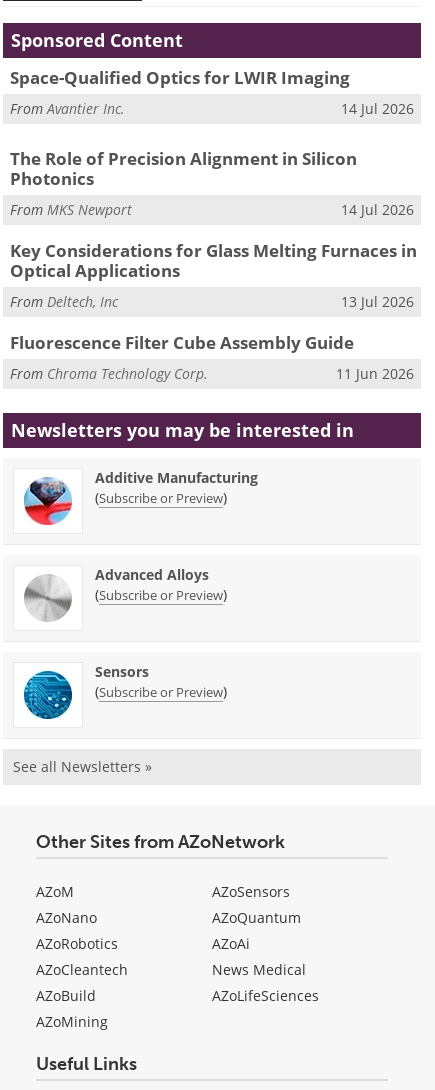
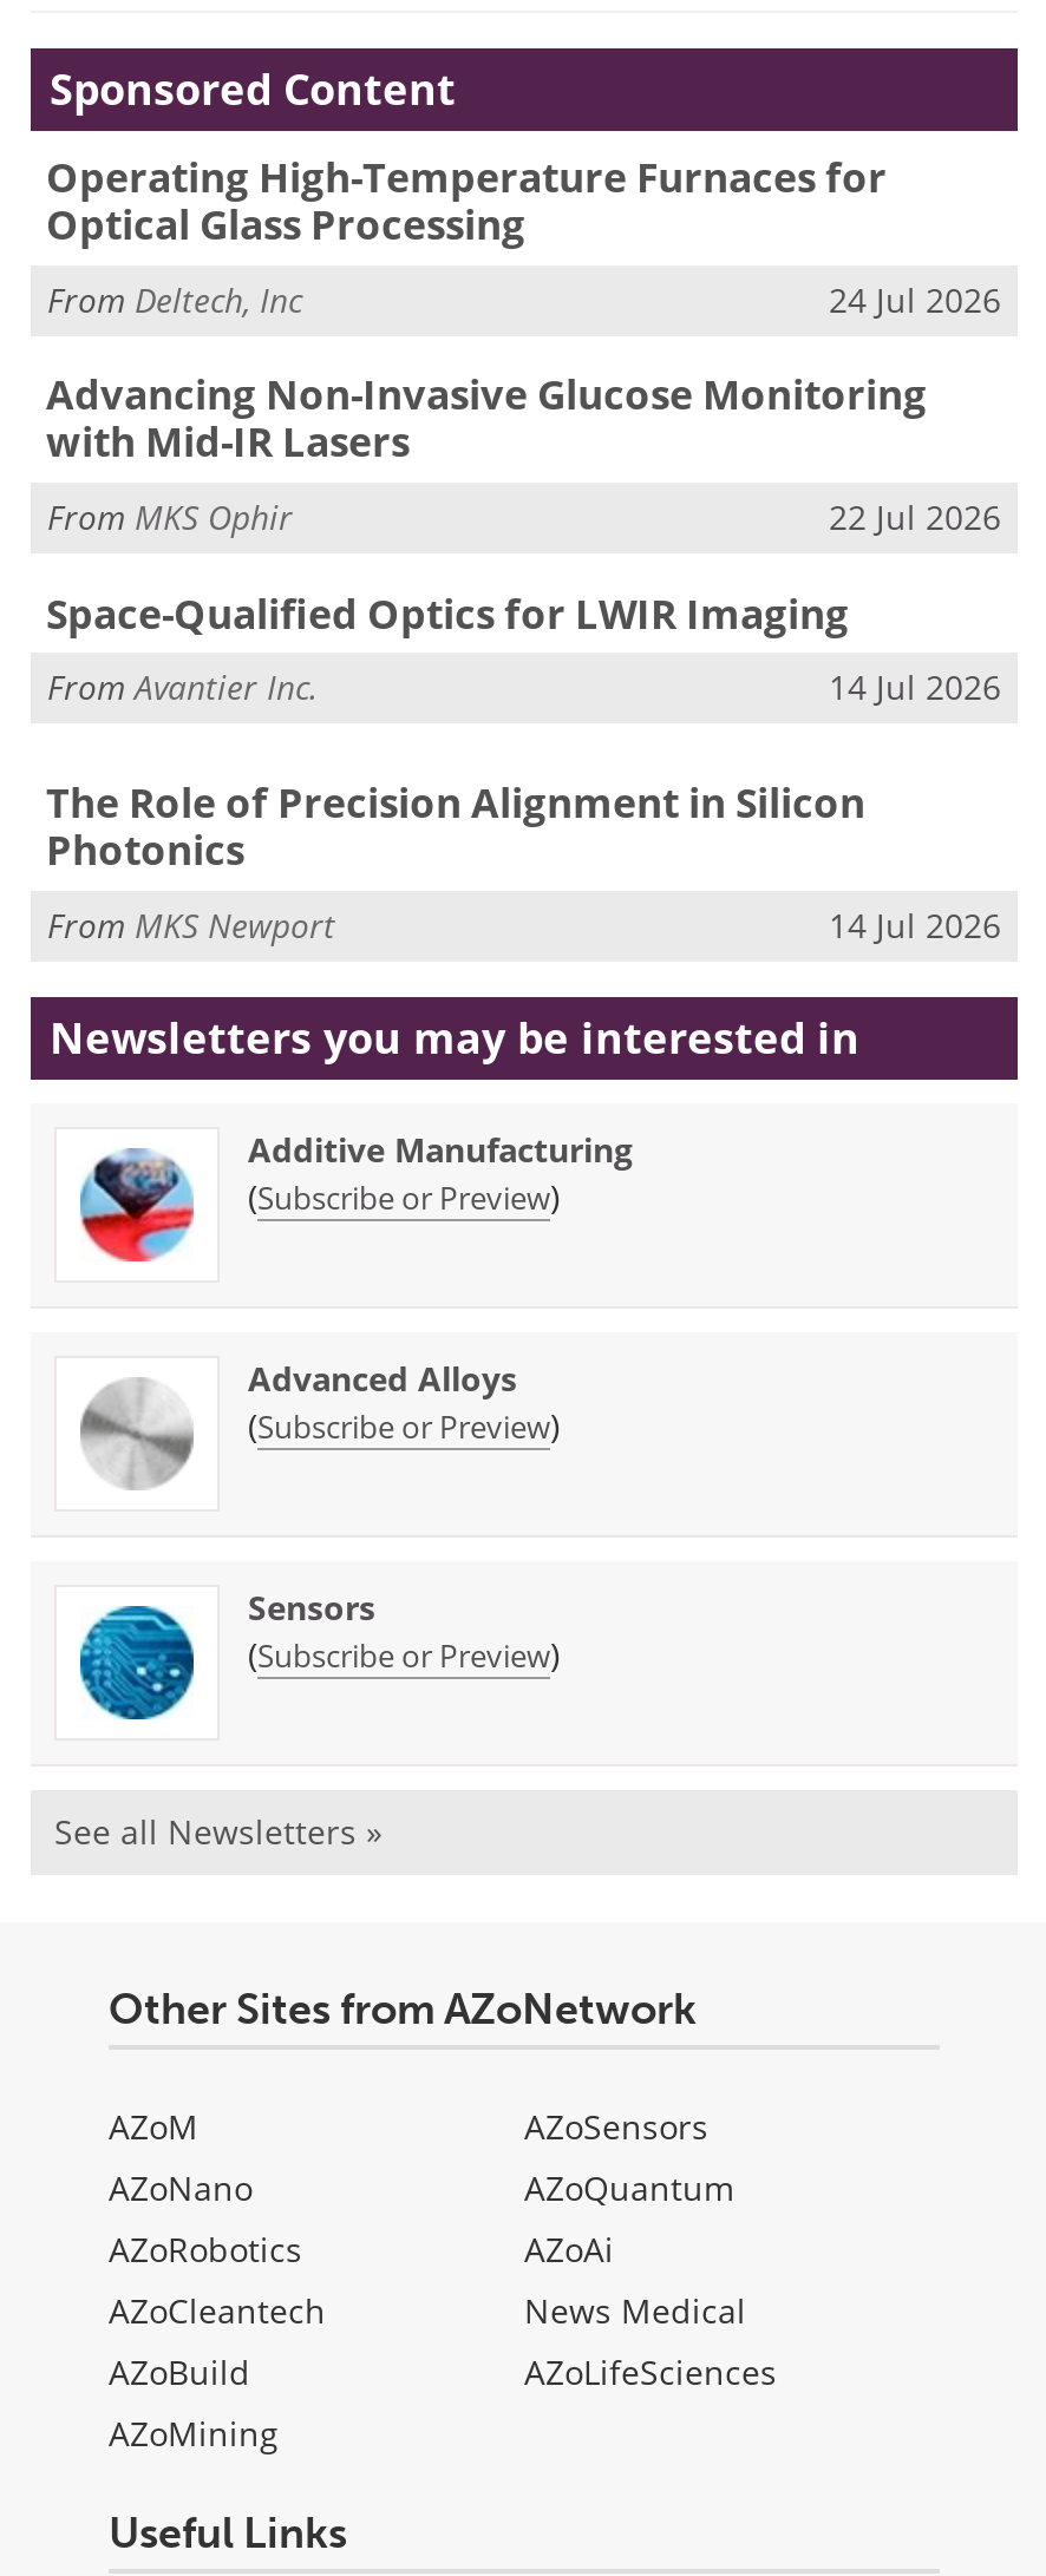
none -> [46,151,1001,539] Operating High-Temperature Furnaces for | Optical Glass Processing | 24 Jul 2026 | Advancing Non-Invasive Glucose Monitoring | with Mid-IR Lasers | From MKS Ophir | 22 Jul 2026
moved [9,66,414,219] -> [46,586,1001,947]: Space-Qualified Optics for LWIR Imaging | From Avantier Inc. | 14 Jul 2026 | The Role of Precision Alignment in Silicon | Photonics | From MKS Newport | 14 Jul 2026
[9,239,416,383] Key Considerations for Glass Melting Furnaces in | Optical Applications | 13 Jul 2026 | Fluorescence Filter Cube Assembly Guide | From Chroma Technology Corp. | 11 Jun 2026 -> none
moved [10,292,118,311] -> [47,277,302,322]: From Deltech, Inc

